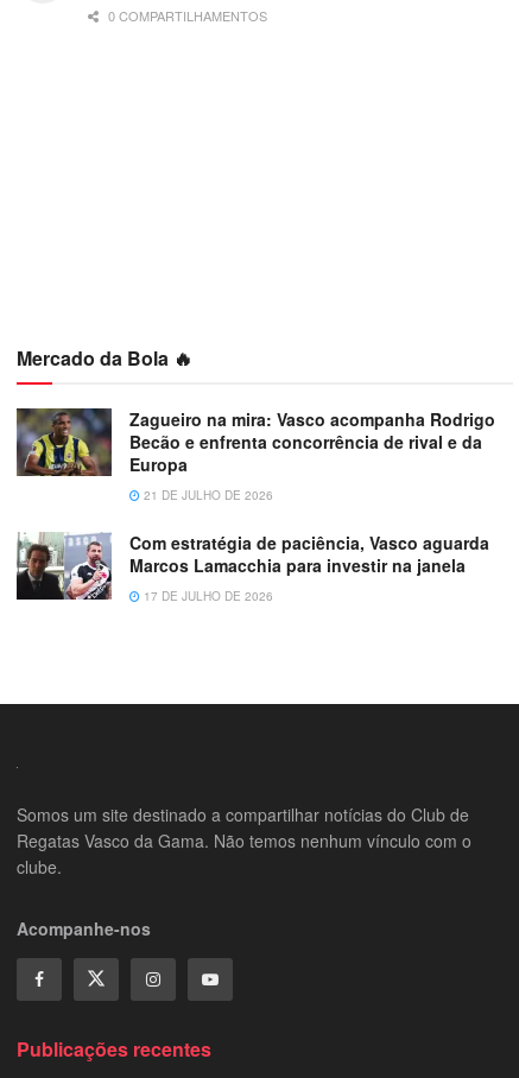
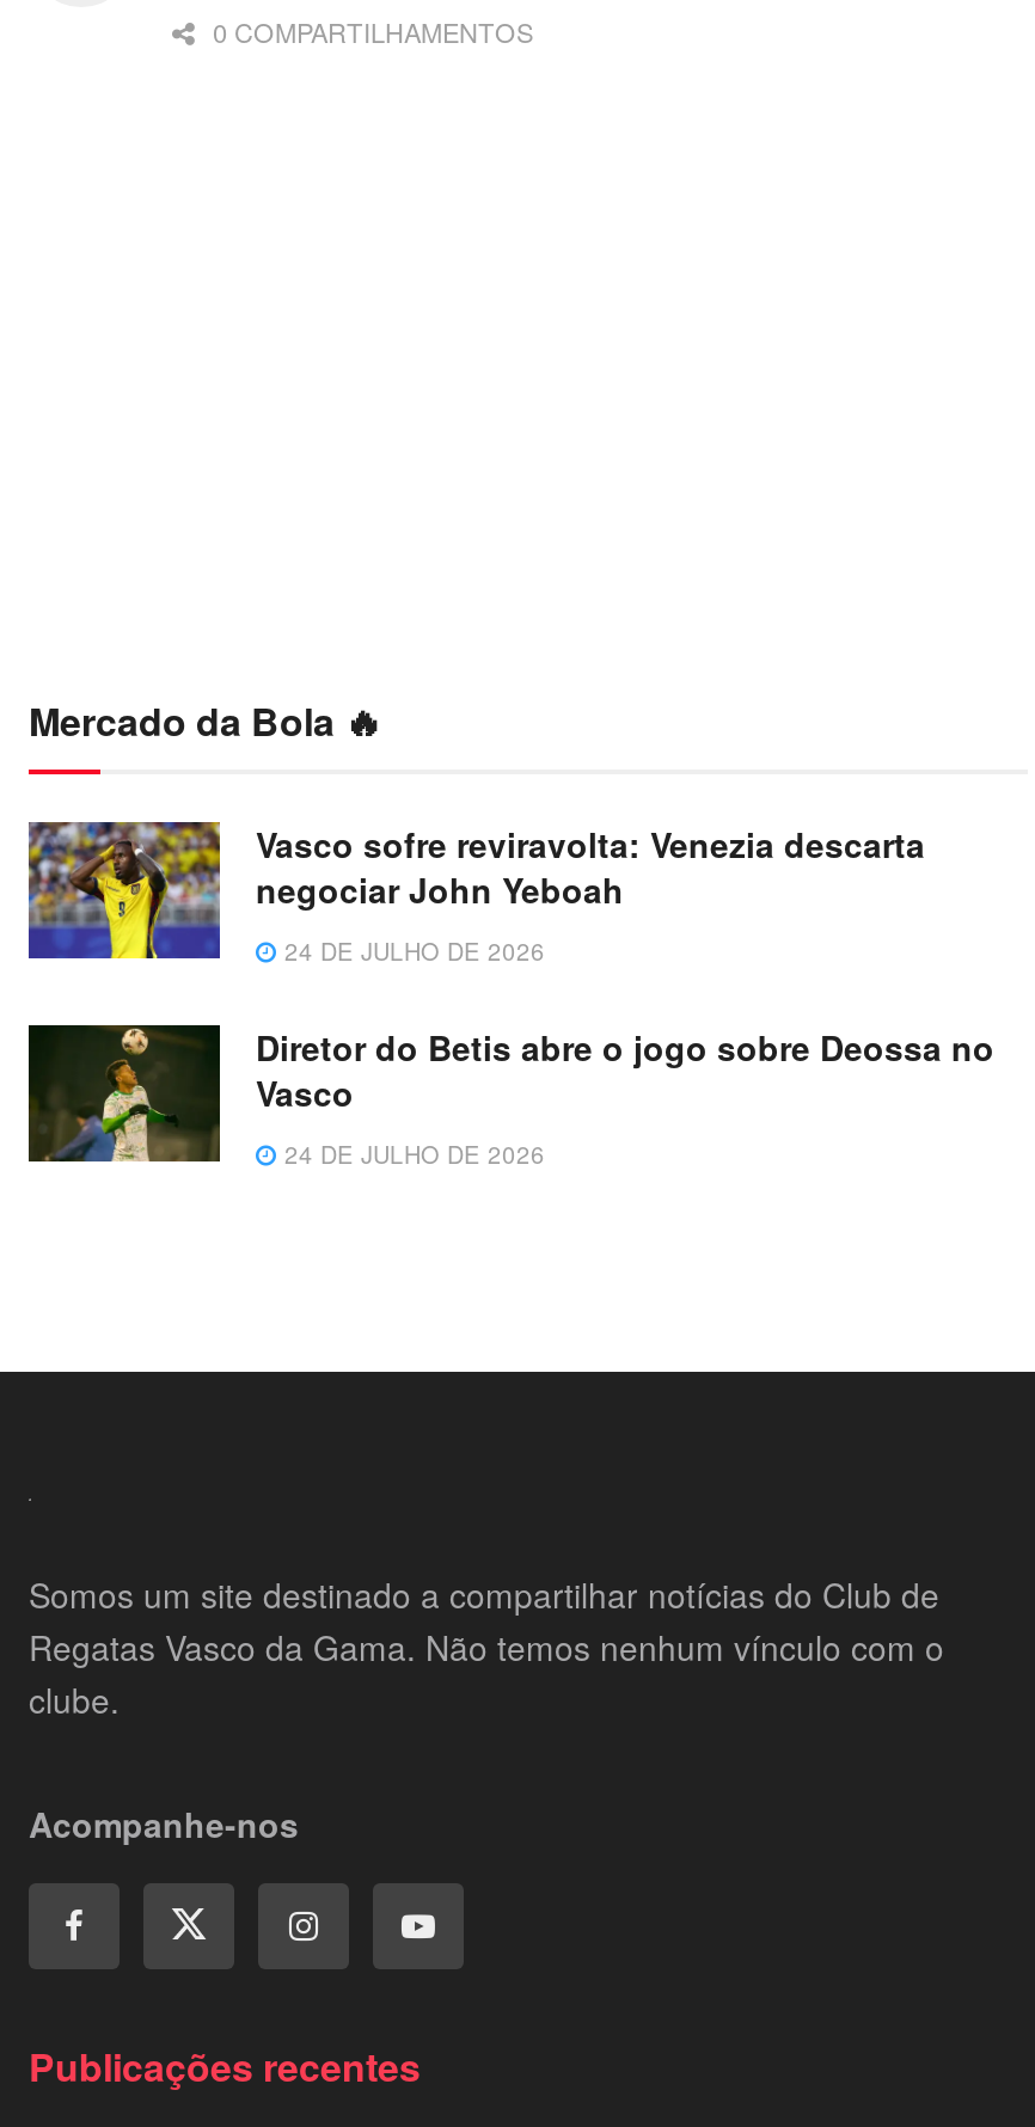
[17,407,495,503] [image] | Zagueiro na mira: Vasco acompanha Rodrigo | Becão e enfrenta concorrência de rival e da | Europa | 21 DE JULHO DE 2026 -> [29,819,925,967] [image] | Vasco sofre reviravolta: Venezia descarta | negociar John Yeboah | 24 DE JULHO DE 2026
[15,530,489,604] [image] | Com estratégia de paciência, Vasco aguarda | Marcos Lamacchia para investir na janela | 17 DE JULHO DE 2026 -> [26,1022,994,1170] [image] | Diretor do Betis abre o jogo sobre Deossa no | Vasco | 24 DE JULHO DE 2026

